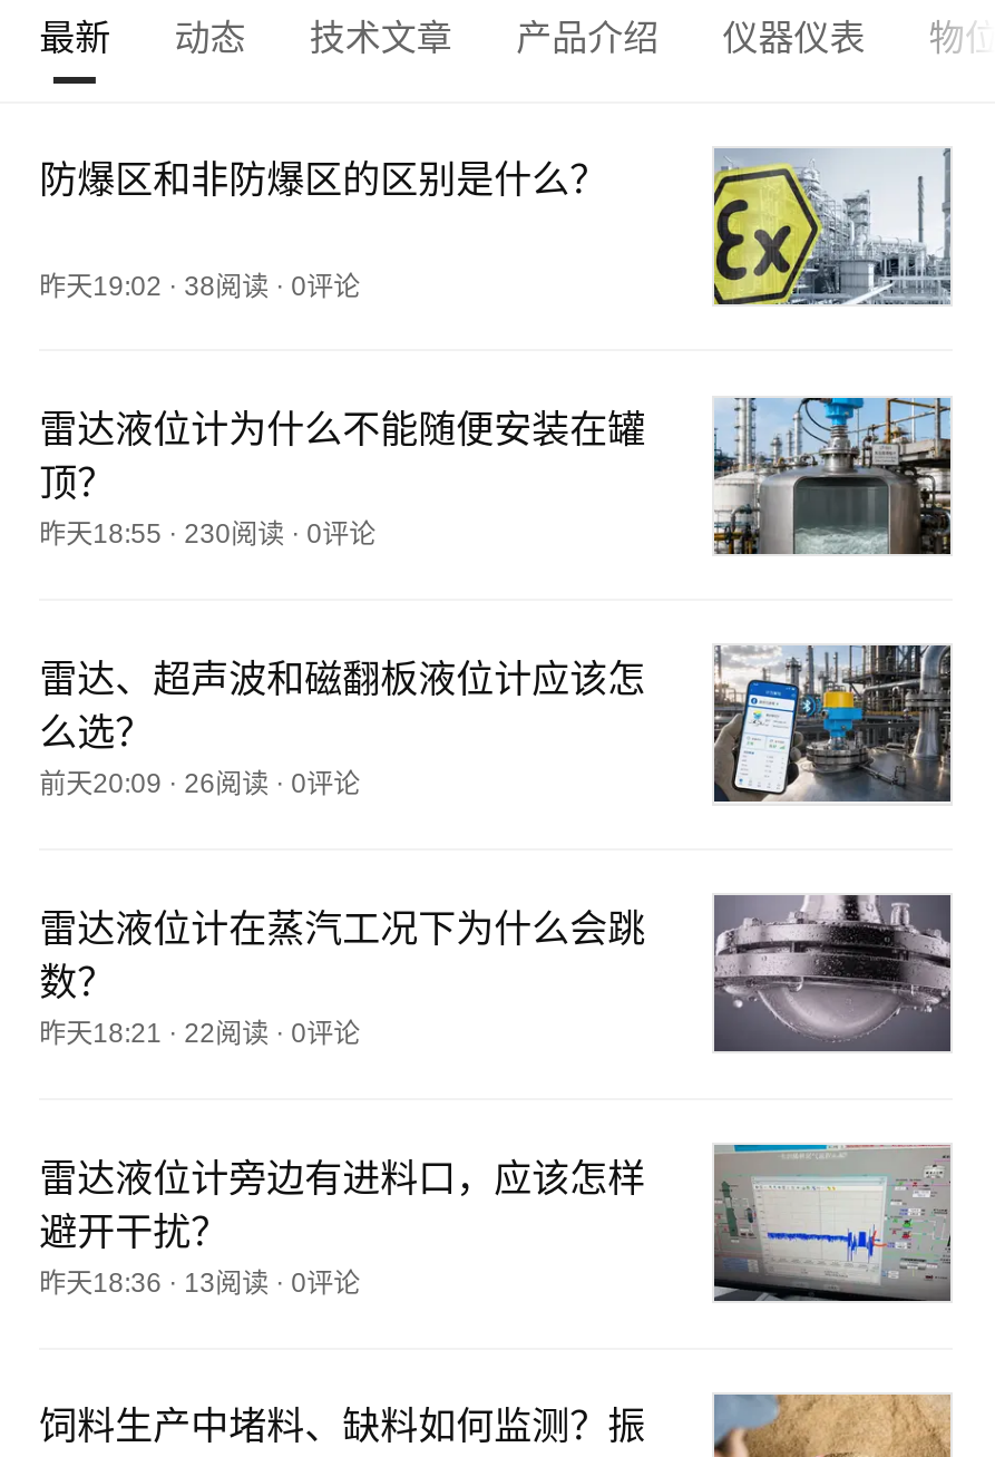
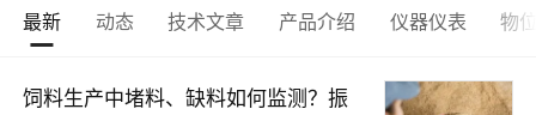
[39,161,607,301] 防爆区和非防爆区的区别是什么？ | 昨天19:02 · 38阅读· 0评论 -> none
[712,148,953,307] [image] -> none
[39,396,953,556] [image] | 雷达液位计为什么不能随便安装在罐 | 顶？ | 昨天18:55 · 230阅读· 0评论 -> none
[39,643,953,806] [image] | 雷达、超声波和磁翻板液位计应该怎 | 么选？ | 前天20:09 · 26阅读· 0评论 -> none
[39,893,953,1053] [image] | 雷达液位计在蒸汽工况下为什么会跳 | 数？ | 昨天18:21 · 22阅读· 0评论 -> none
[39,1143,953,1303] [image] | 雷达液位计旁边有进料口，应该怎样 | 避开干扰？ | 昨天18:36 · 13阅读· 0评论 -> none

